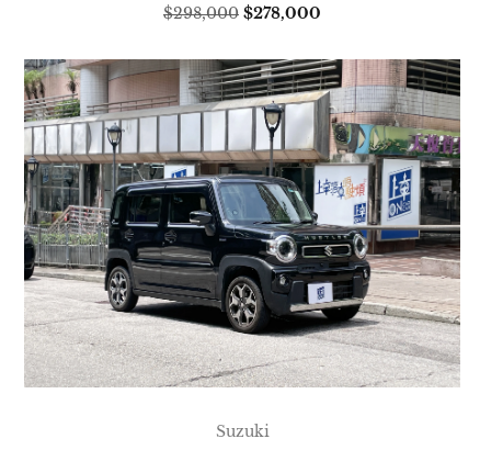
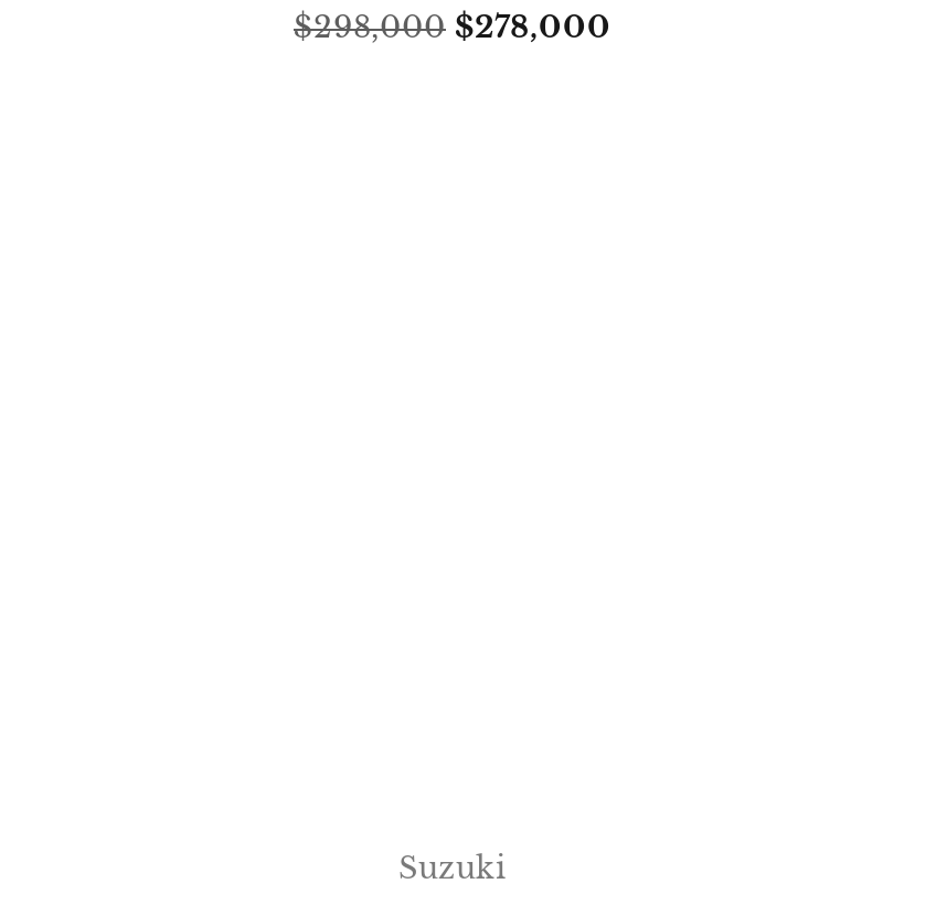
[23,58,461,387] [image] -> none

